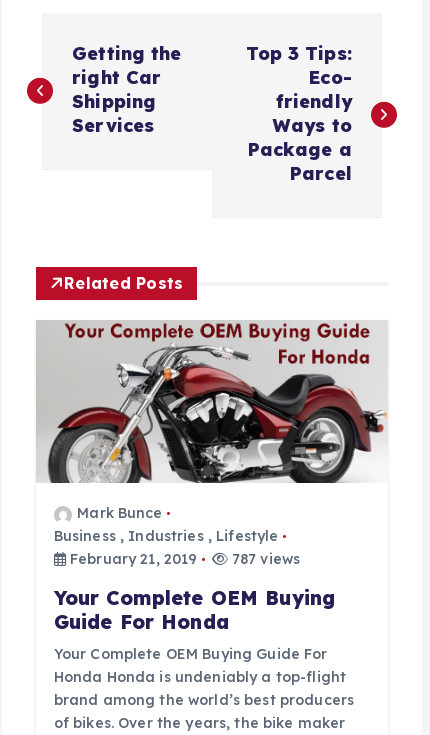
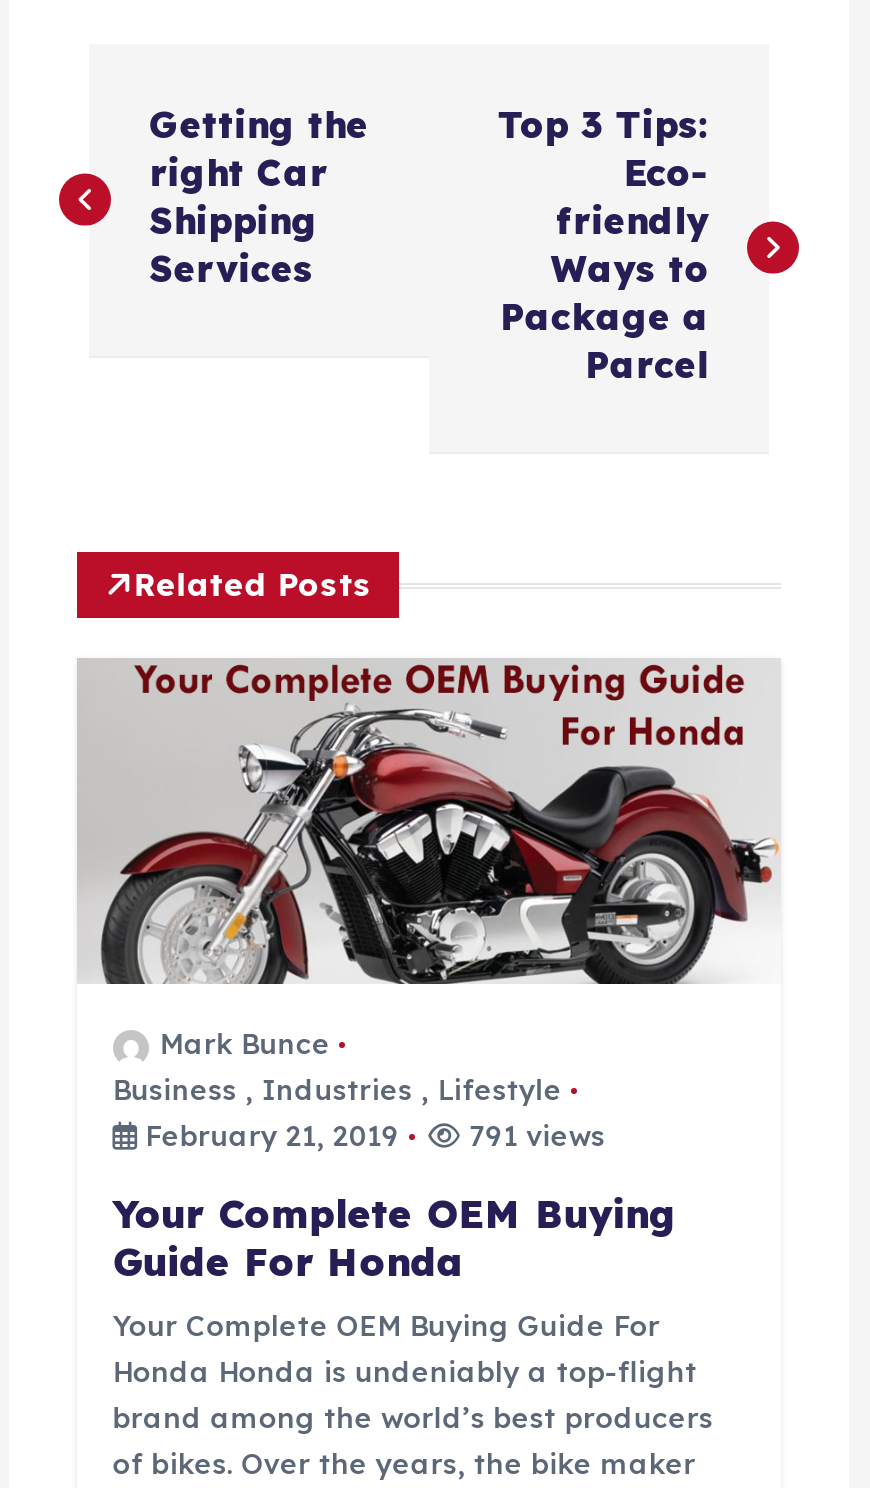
[228,550,300,568] 787 views -> [461,1119,605,1155] 791 views

